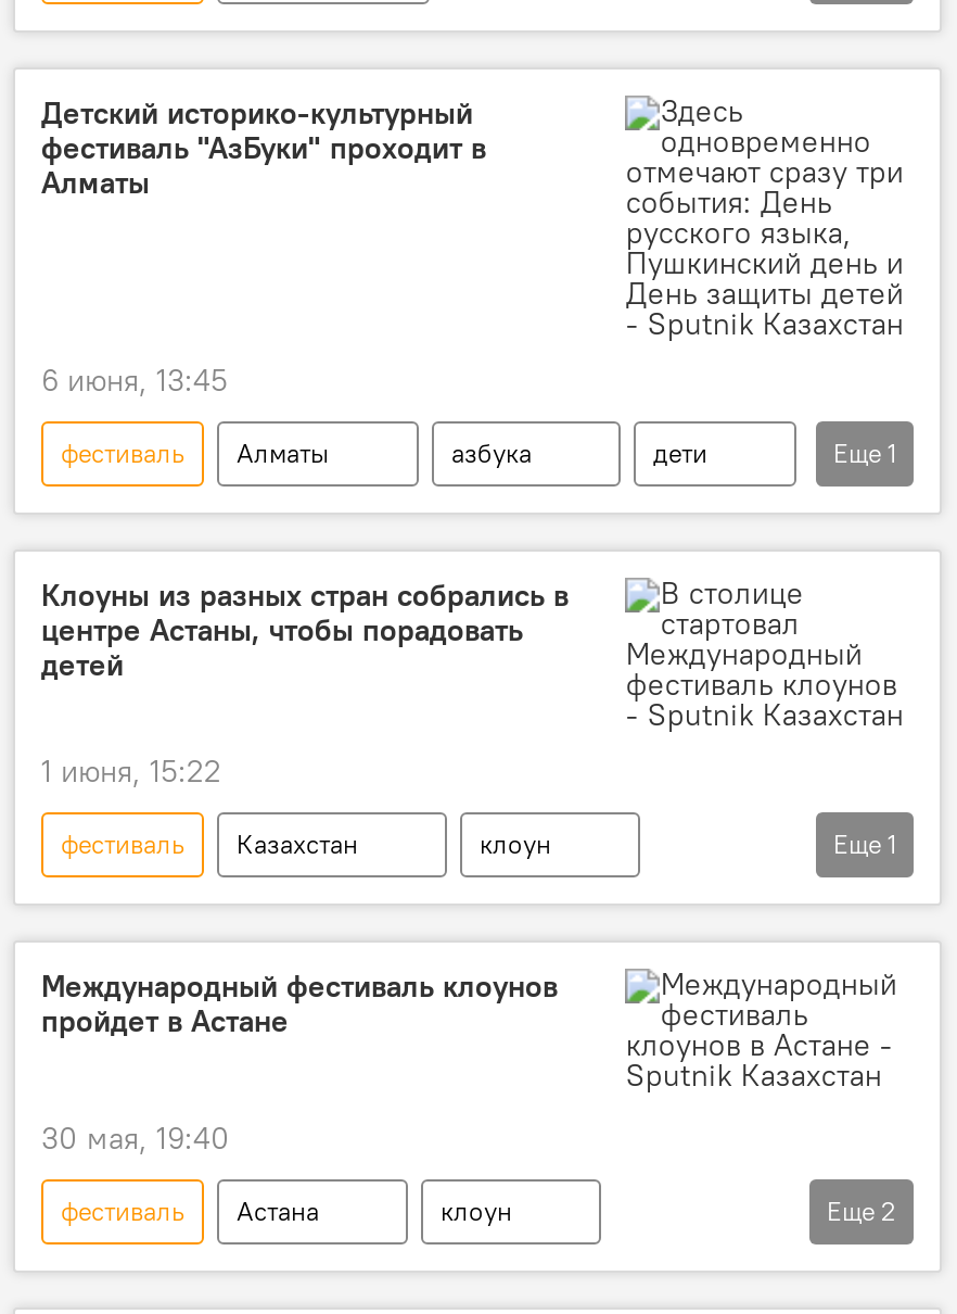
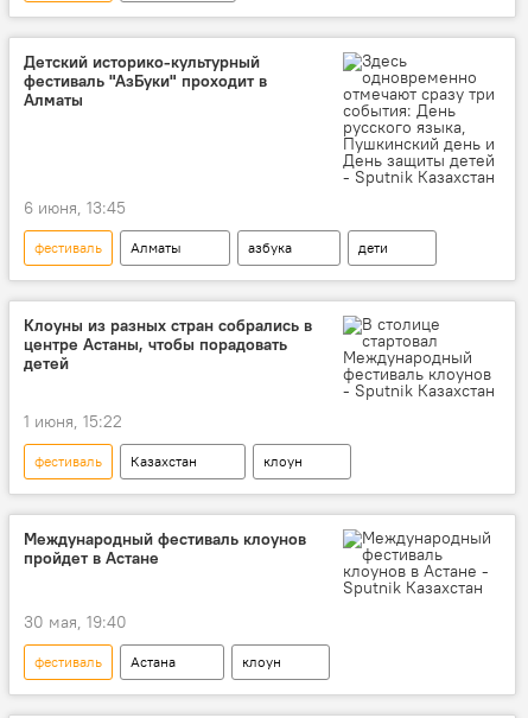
[833,437,896,469] Еще 1 -> none
[833,827,896,860] Еще 1 -> none
[827,1195,896,1227] Еще 2 -> none

